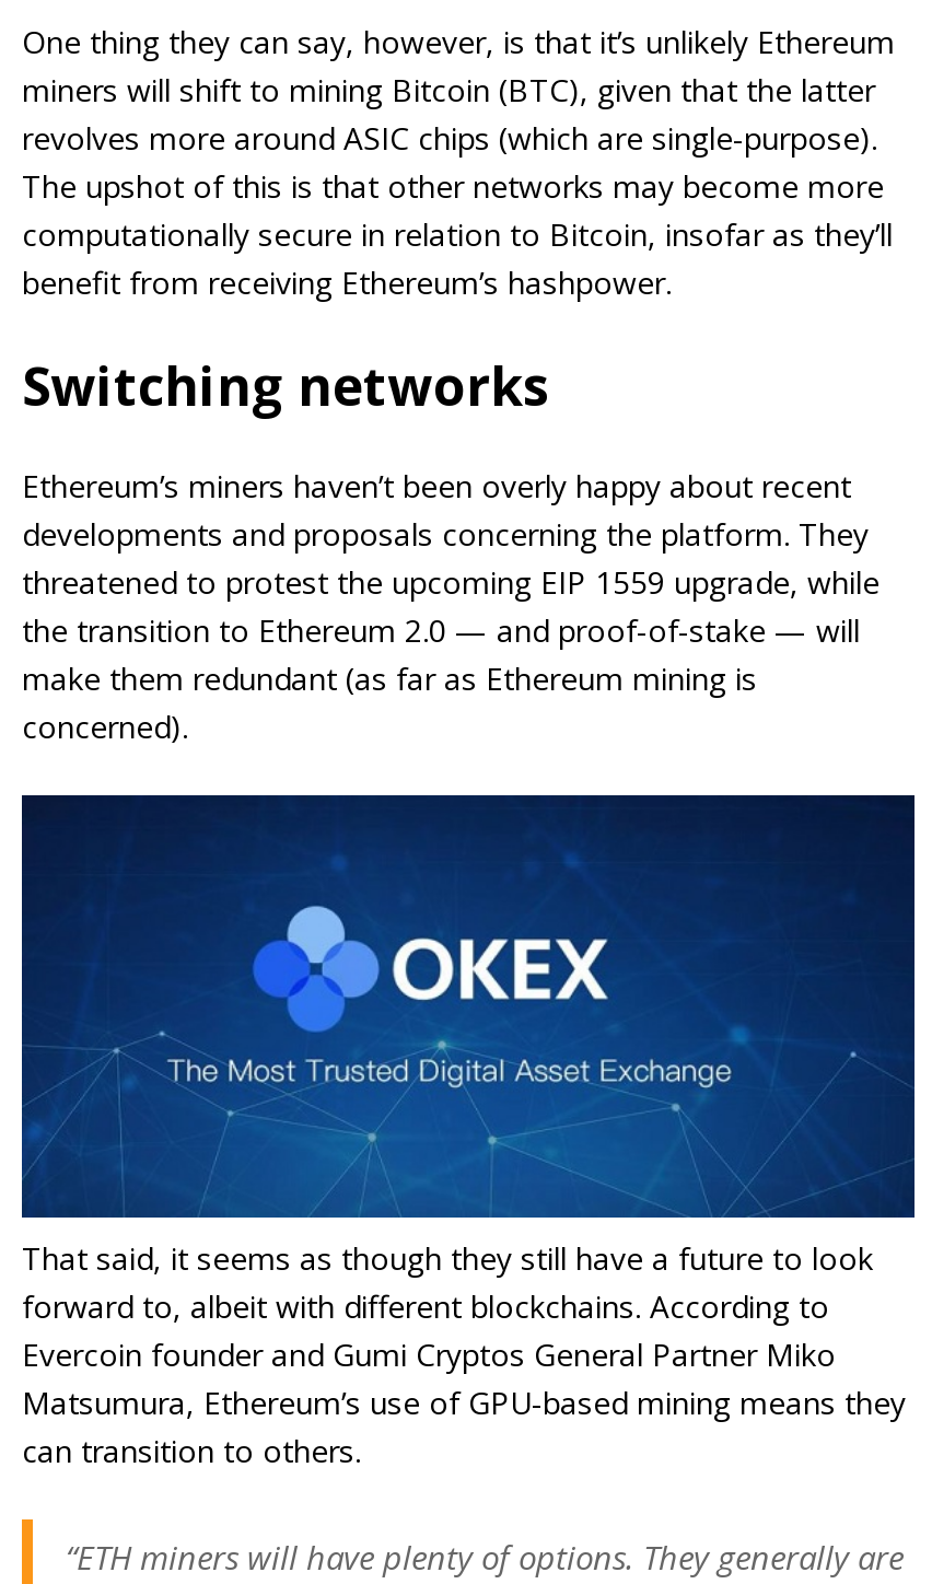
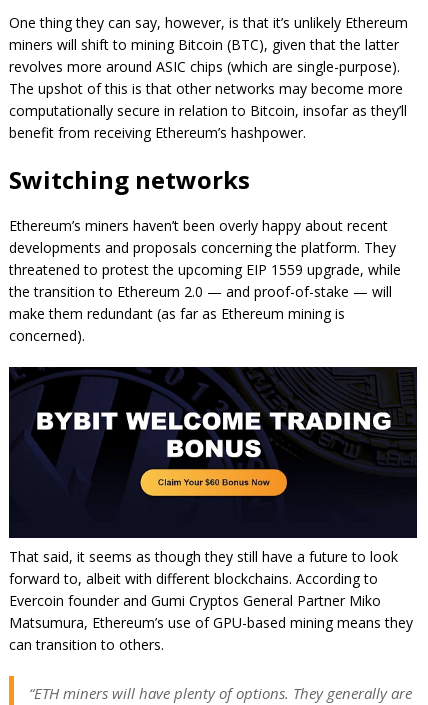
[22,793,914,1220] [image] -> [9,366,417,539] [image]

